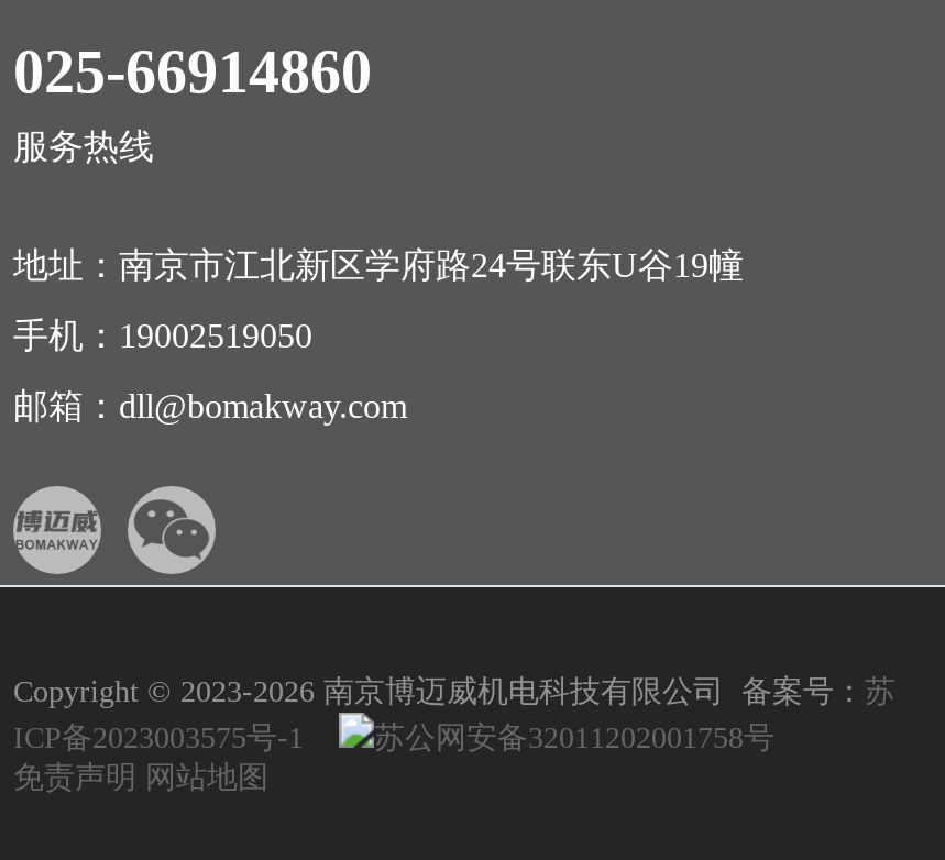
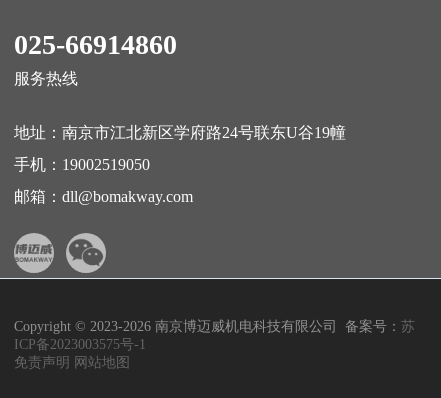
[374,721,774,754] 苏公网安备32011202001758号 -> none

